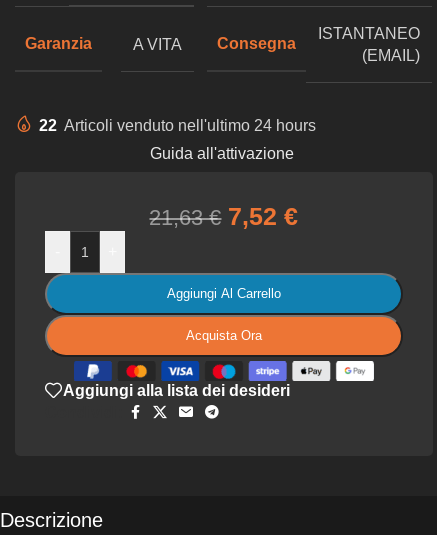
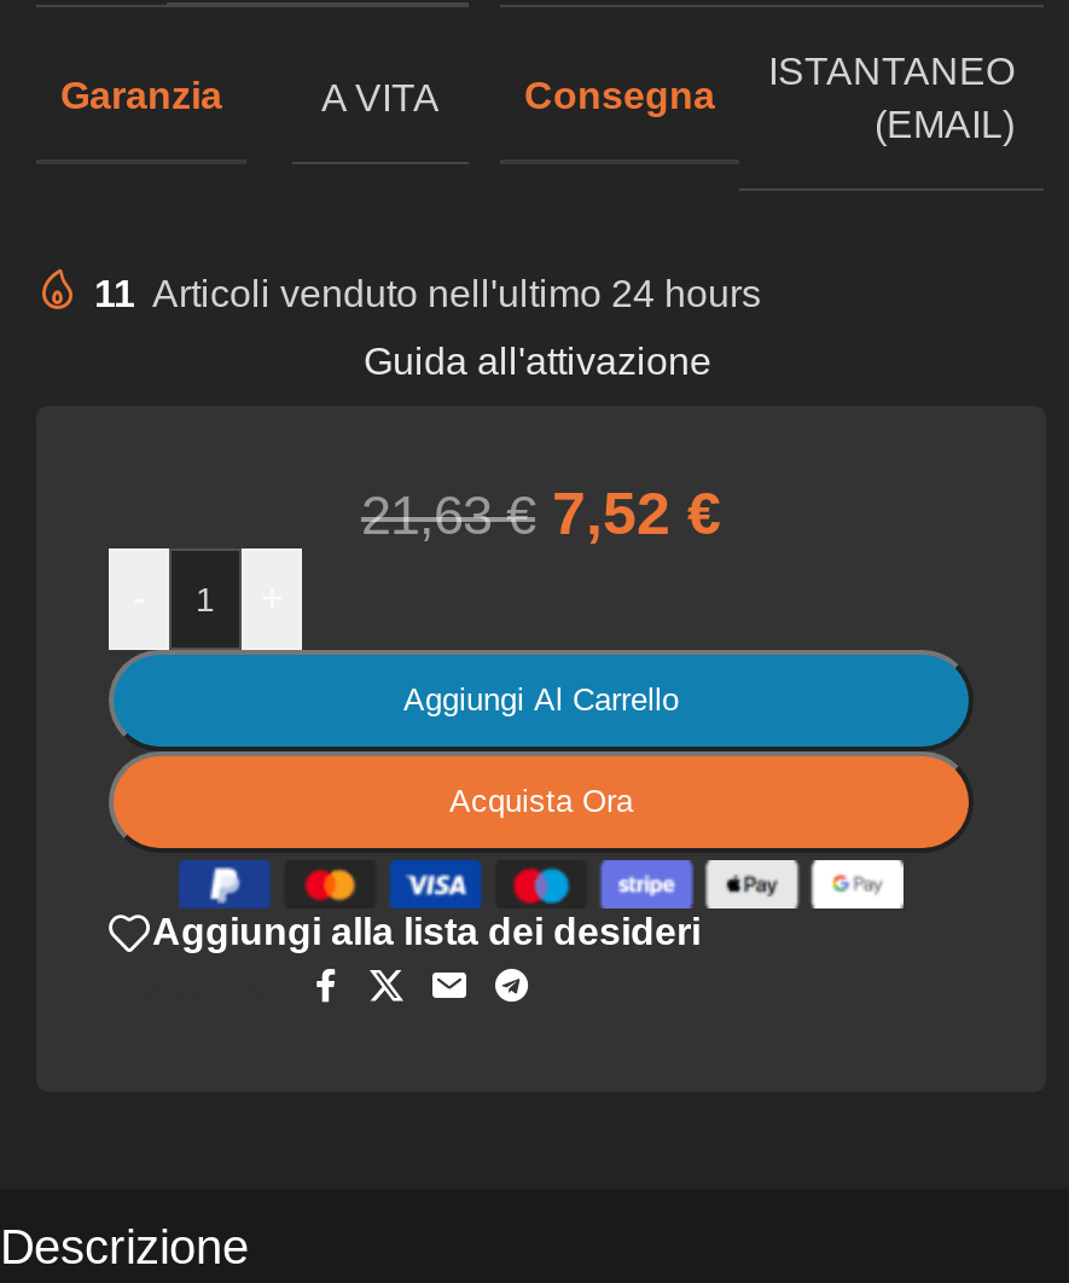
[39,117,316,134] 22 Articoli venduto nell'ultimo 24 hours -> [94,273,761,314] 11 Articoli venduto nell'ultimo 24 hours

